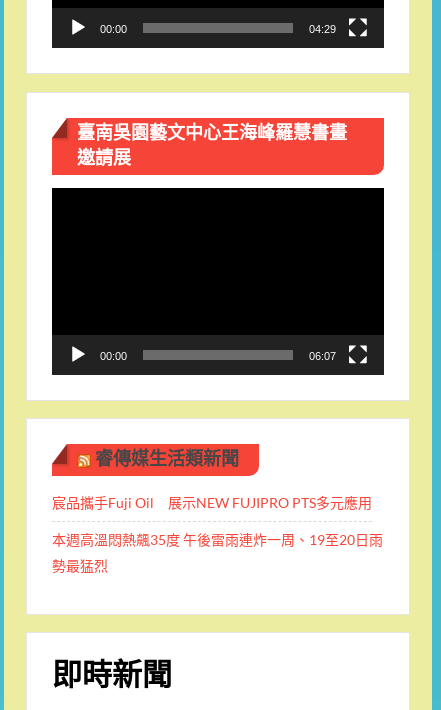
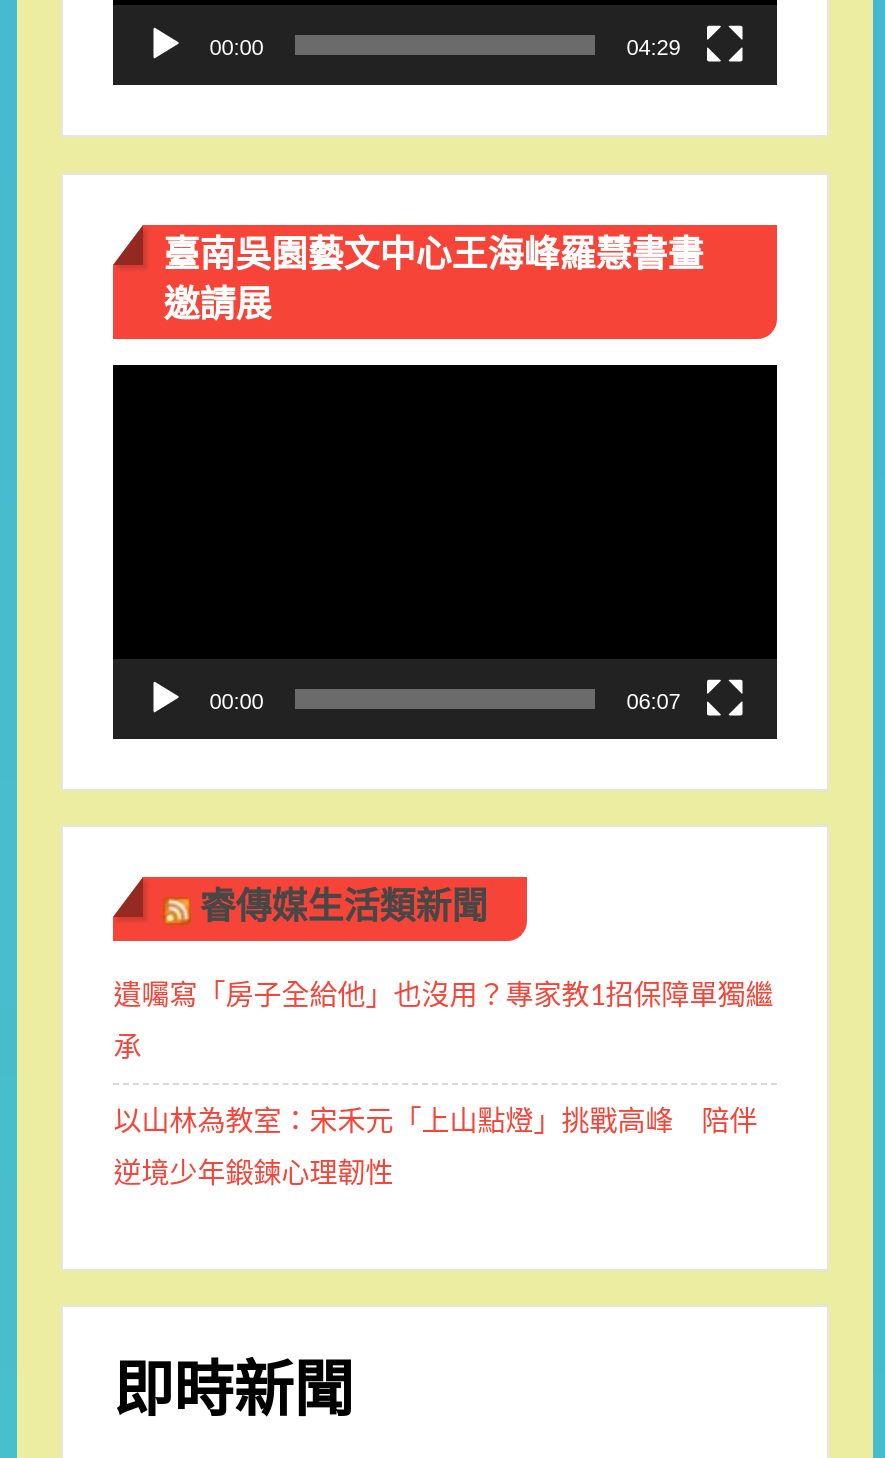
[52,494,383,574] 宸品攜手Fuji Oil 展示NEW FUJIPRO PTS多元應用 | 本週高溫悶熱飆35度 午後雷雨連炸一周、19至20日雨 | 勢最猛烈 -> [113,977,773,1189] 遺囑寫「房子全給他」也沒用？專家教1招保障單獨繼 | 承 | 以山林為教室：宋禾元「上山點燈」挑戰高峰 陪伴 | 逆境少年鍛鍊心理韌性

